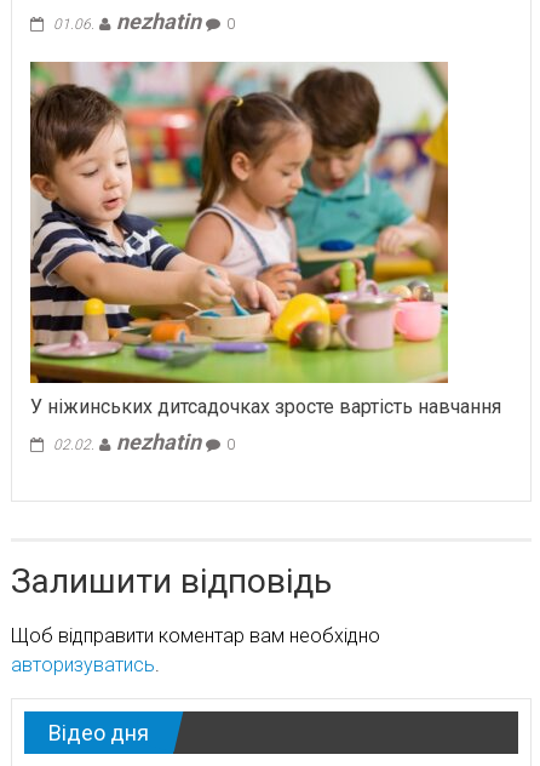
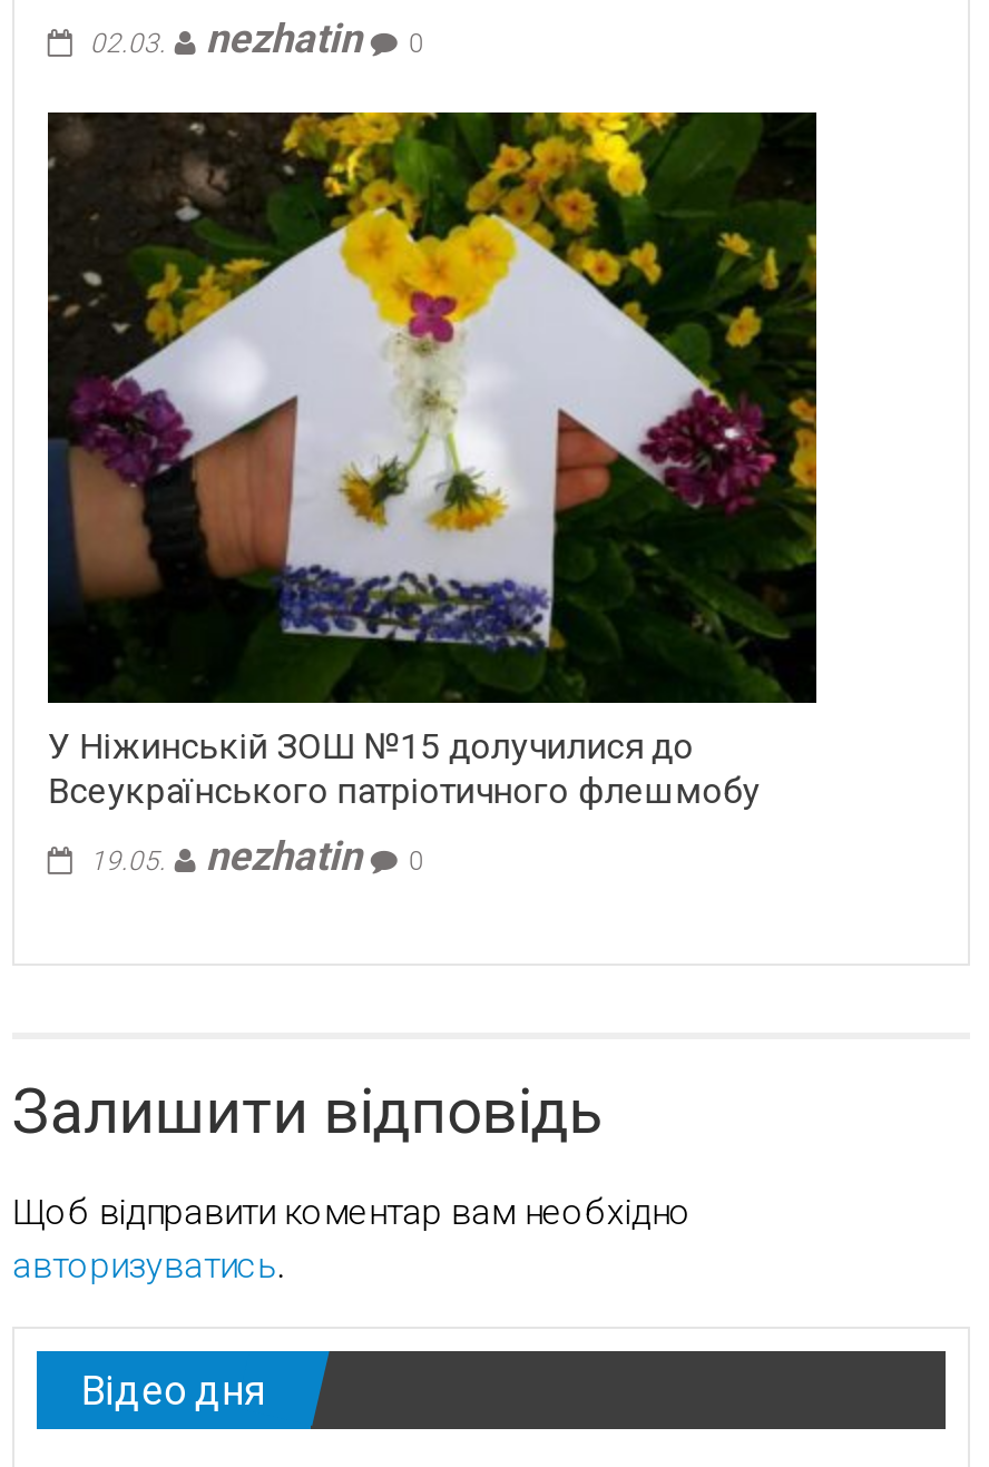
[53,8,235,34] 01.06. nezhatin 0 -> [90,14,424,61] 02.03. nezhatin 0
[29,61,501,418] [image] | У ніжинських дитсадочках зросте вартість навчання -> [46,110,819,812] [image] | У Ніжинській ЗОШ №15 долучилися до | Всеукраїнського патріотичного флешмобу
[53,429,235,455] 02.02. nezhatin 0 -> [90,832,424,879] 19.05. nezhatin 0

